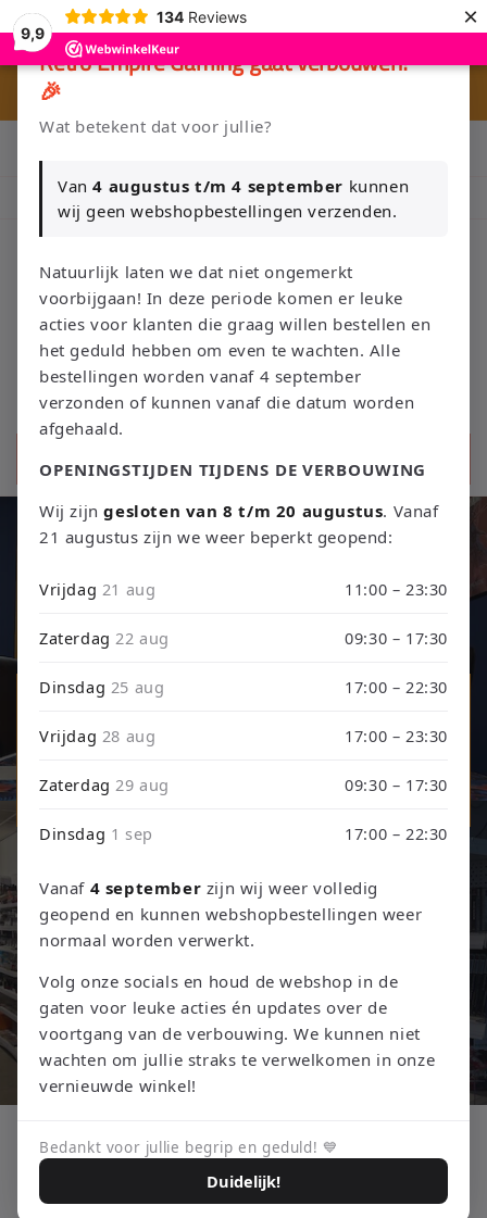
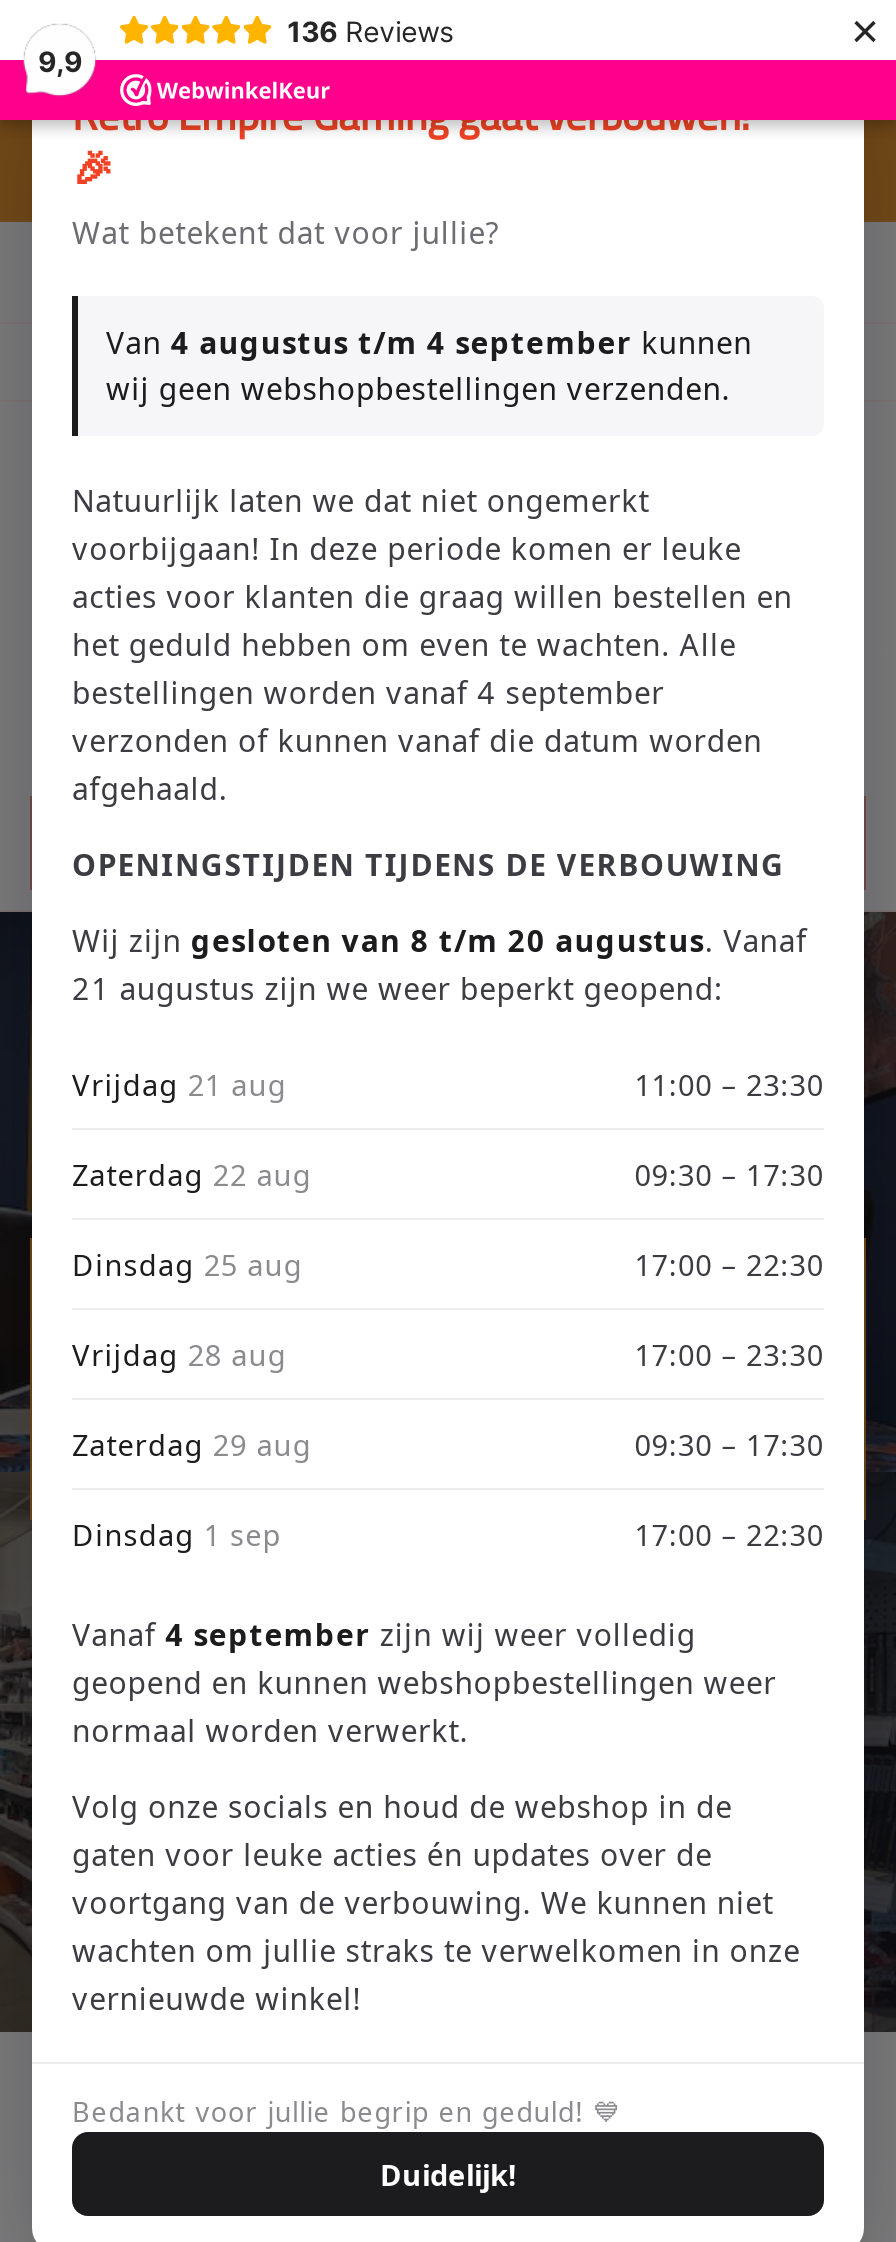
[156,7,246,26] 134 Reviews -> [287,13,453,47] 136 Reviews

